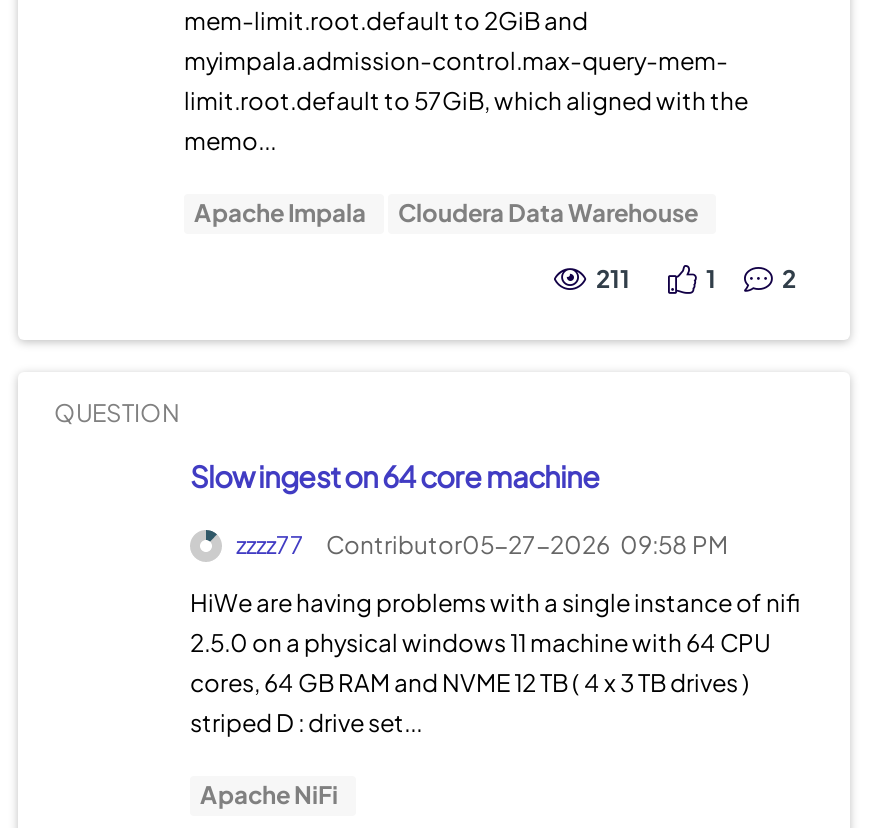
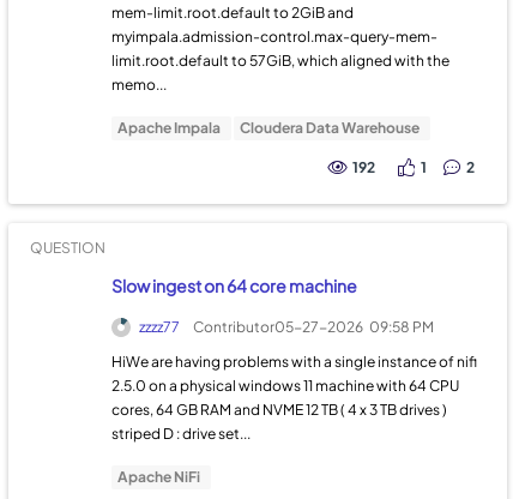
[596,264,630,294] 211 -> [352,158,375,176] 192

